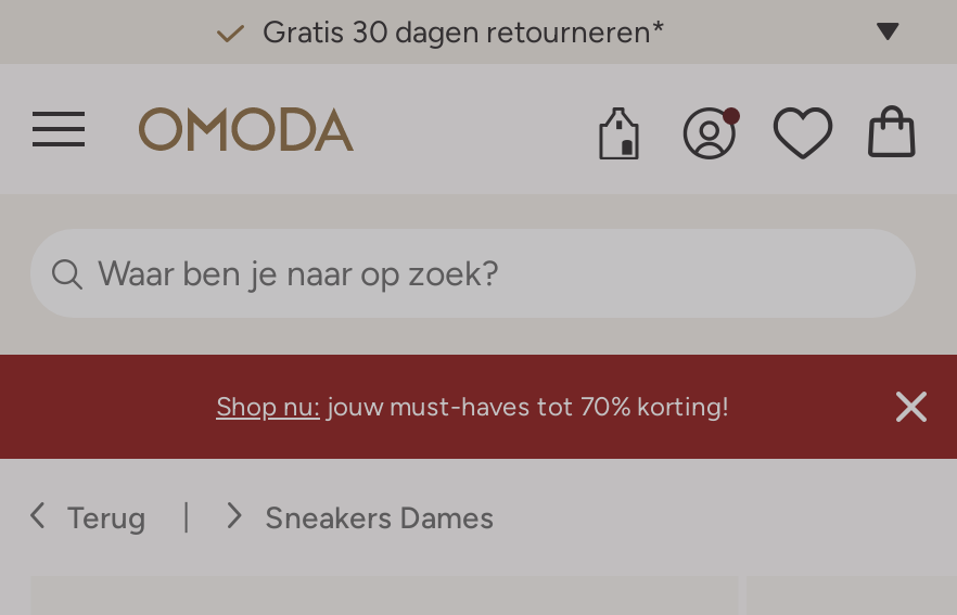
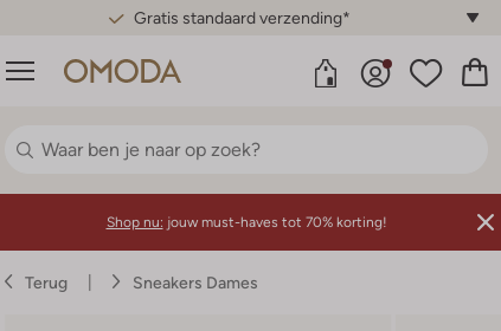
[263,14,666,49] Gratis 30 dagen retourneren* -> [133,8,350,27] Gratis standaard verzending*

